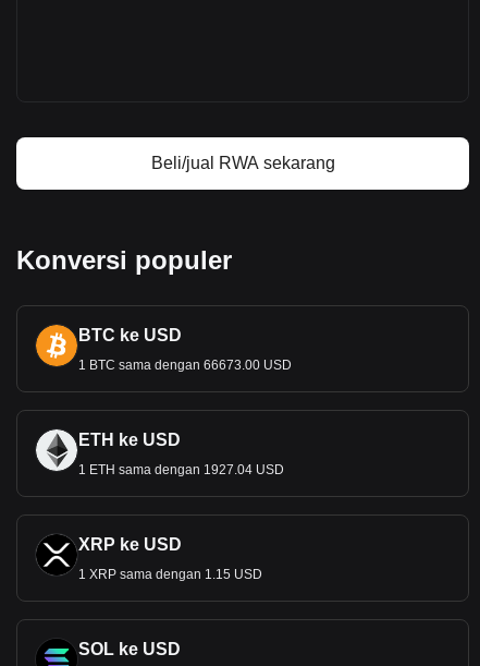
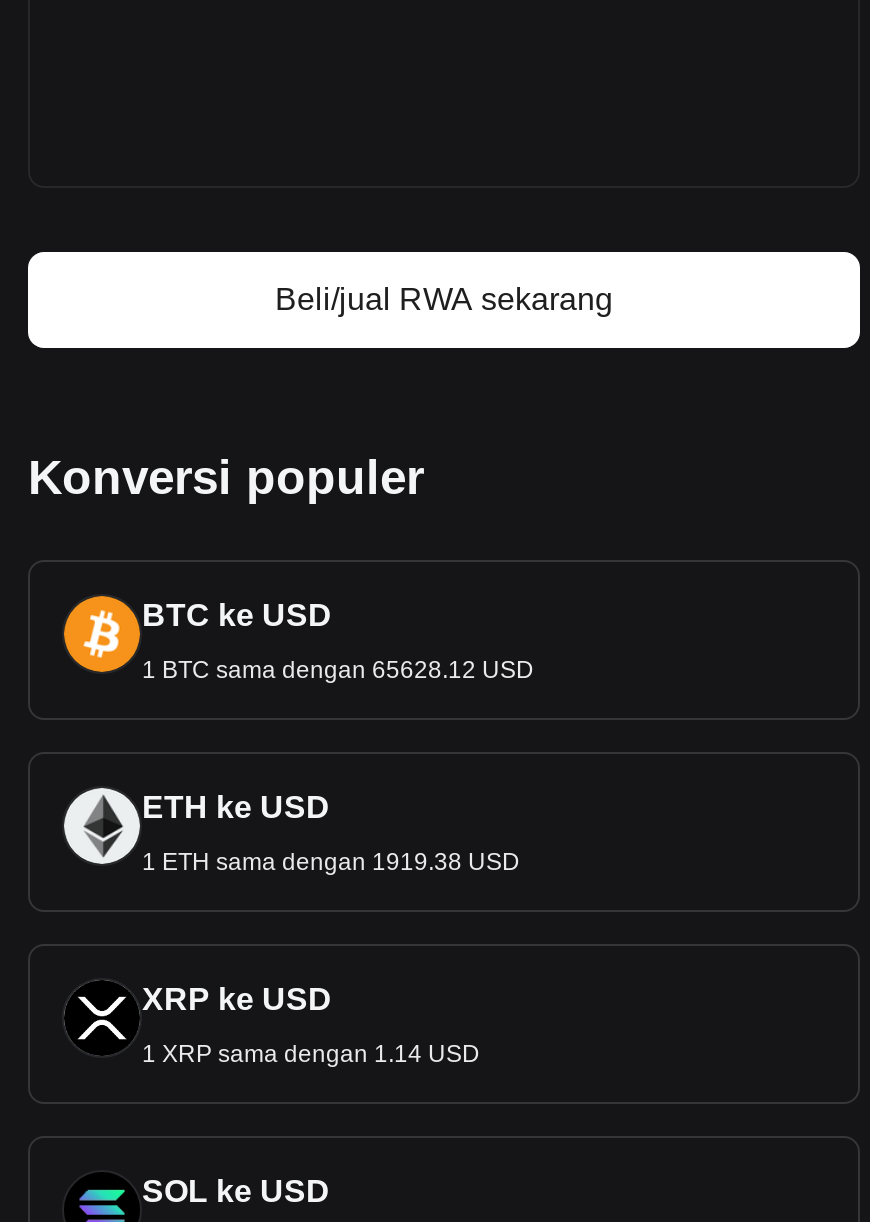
[78,358,292,373] 1 BTC sama dengan 66673.00 USD -> [142,656,534,684] 1 BTC sama dengan 65628.12 USD
[78,462,284,477] 1 ETH sama dengan 1927.04 USD -> [142,848,520,876] 1 ETH sama dengan 1919.38 USD
[78,567,262,582] 1 XRP sama dengan 1.15 USD -> [142,1040,480,1068] 1 XRP sama dengan 1.14 USD

